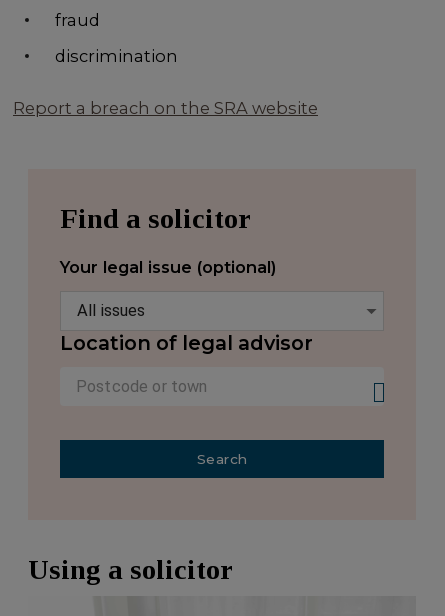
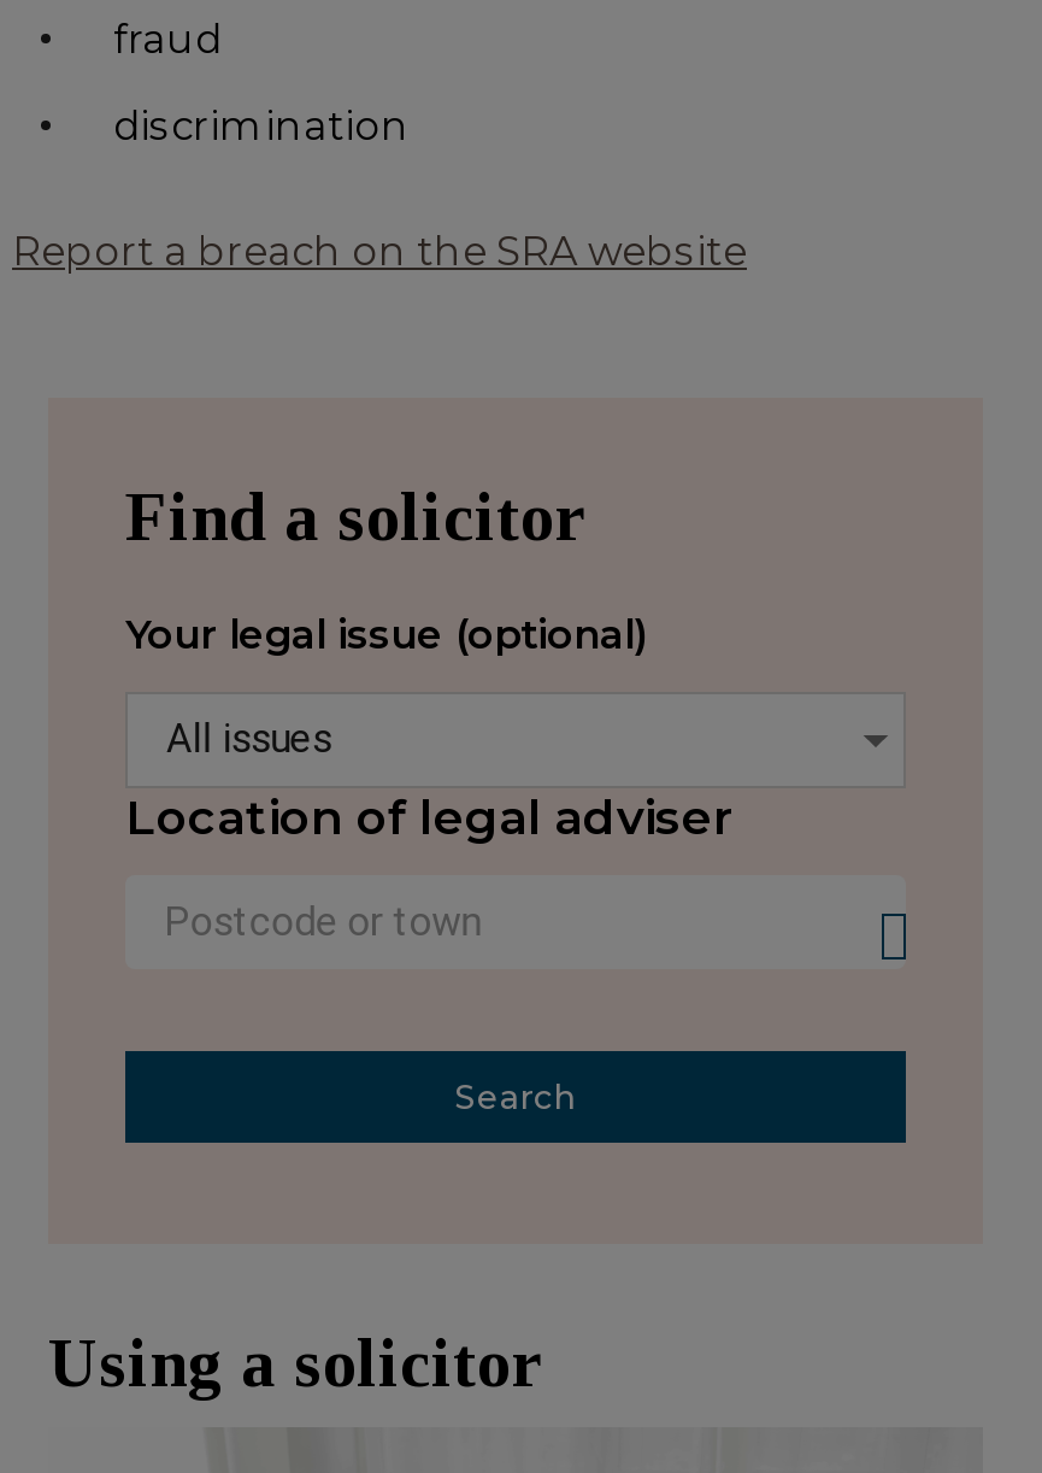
[60,330,313,354] Location of legal advisor -> [125,787,735,845] Location of legal adviser

